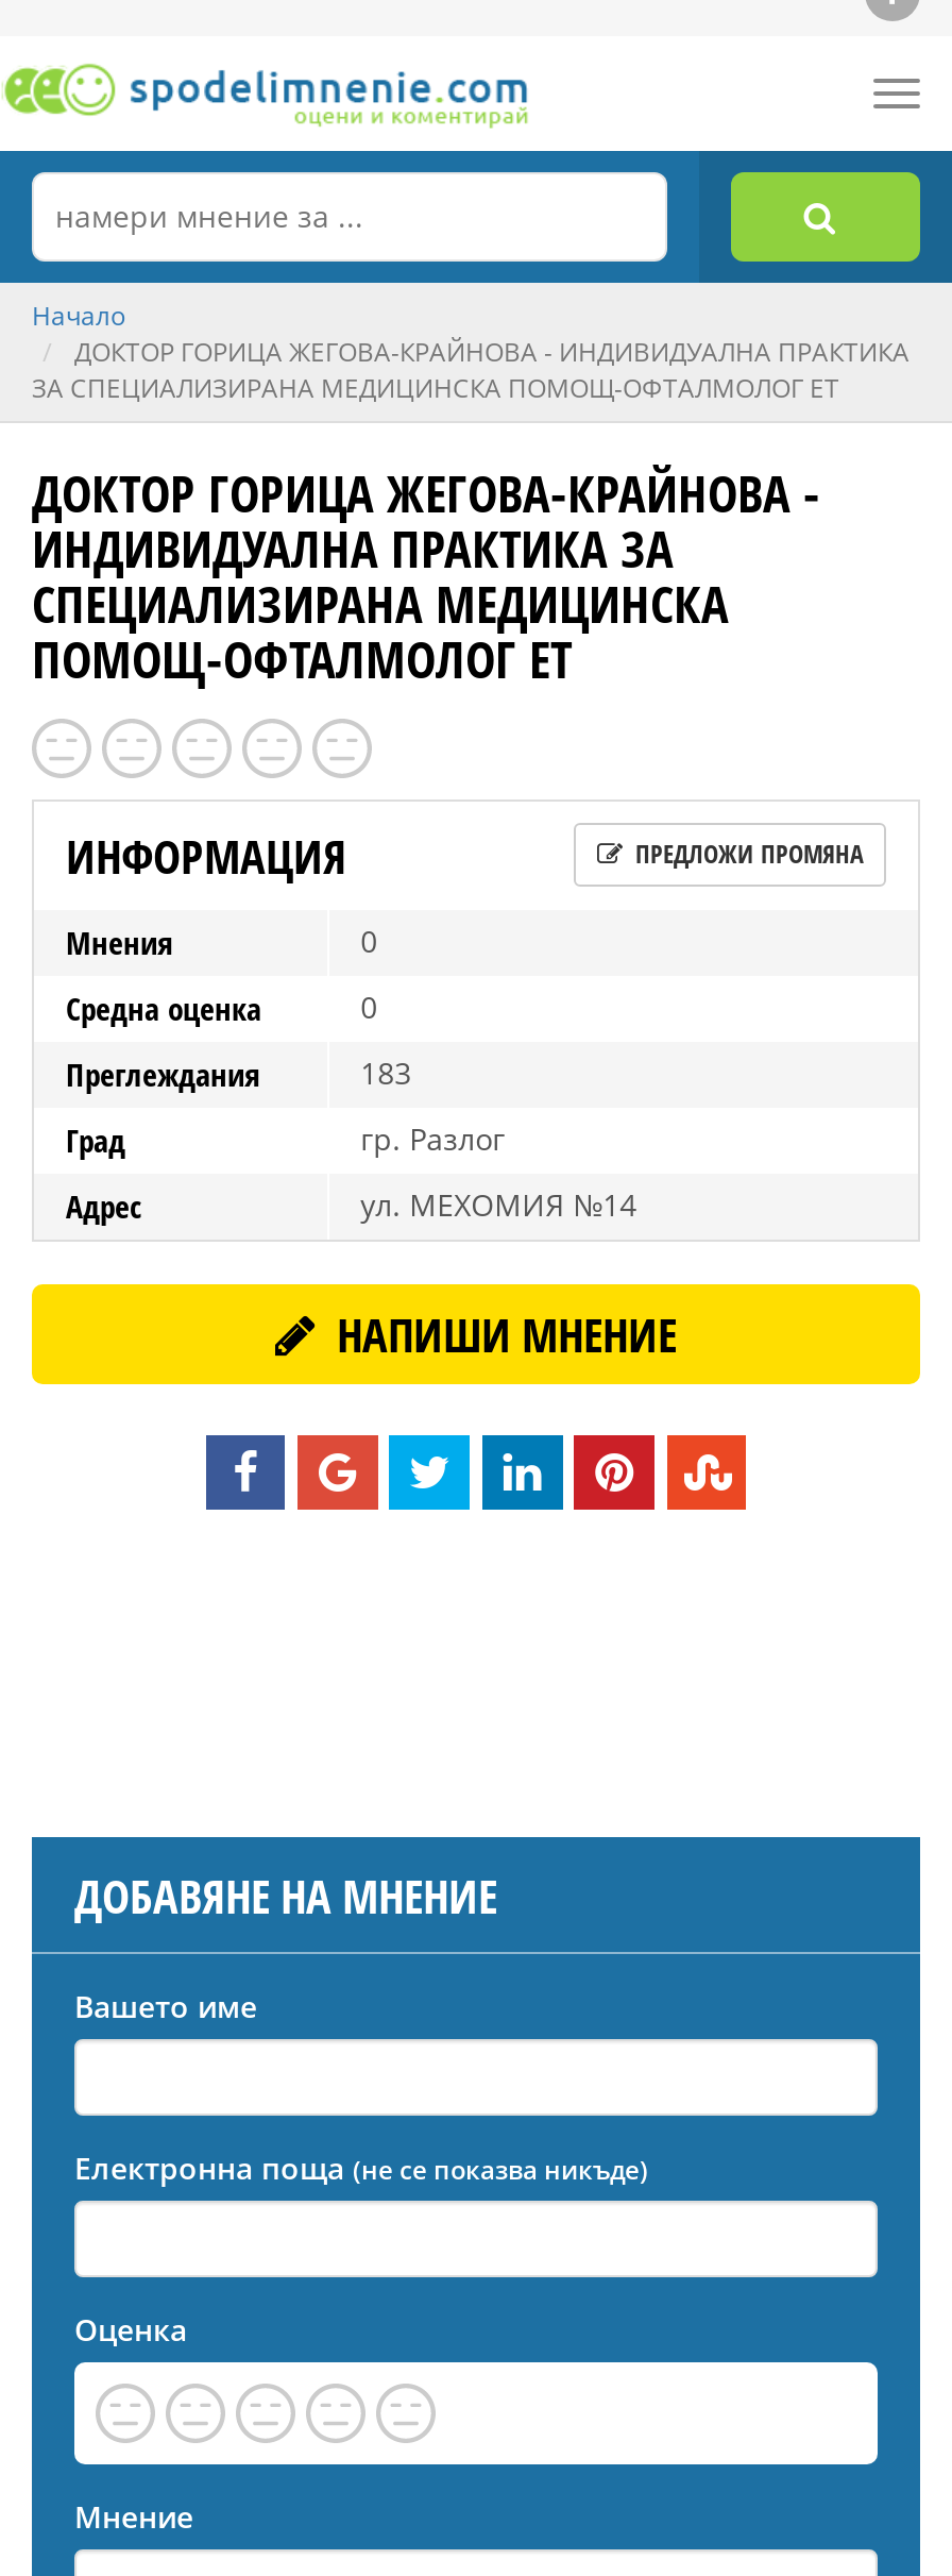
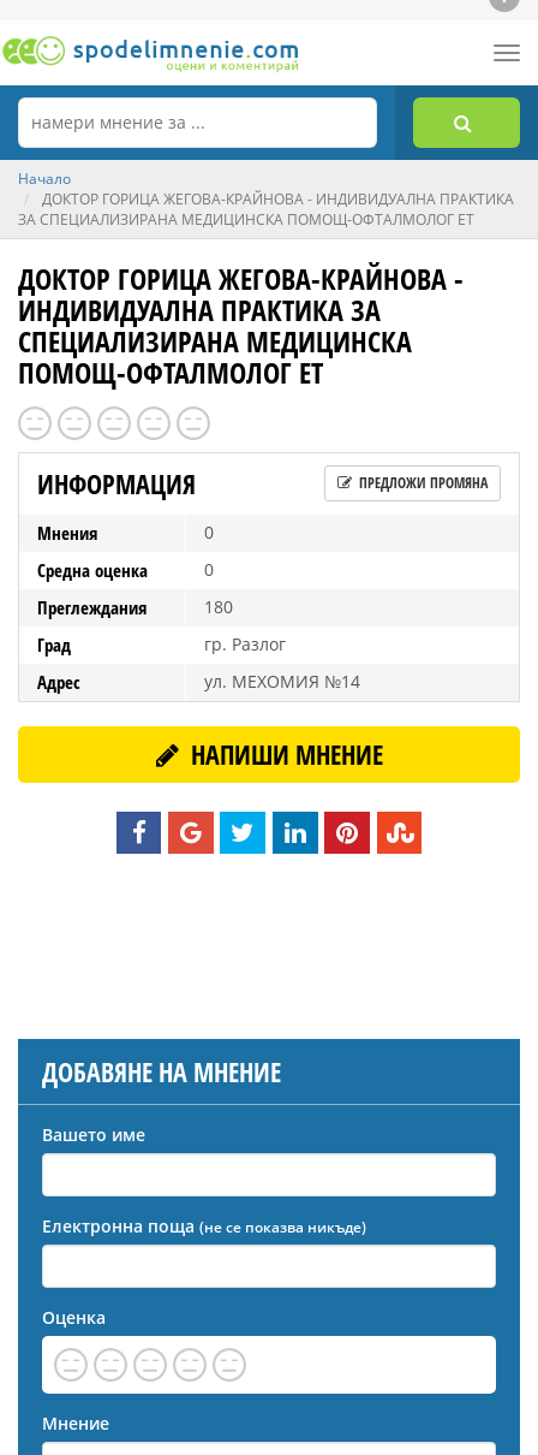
[361,1053,412,1093] 183 -> [204,595,233,618] 180

